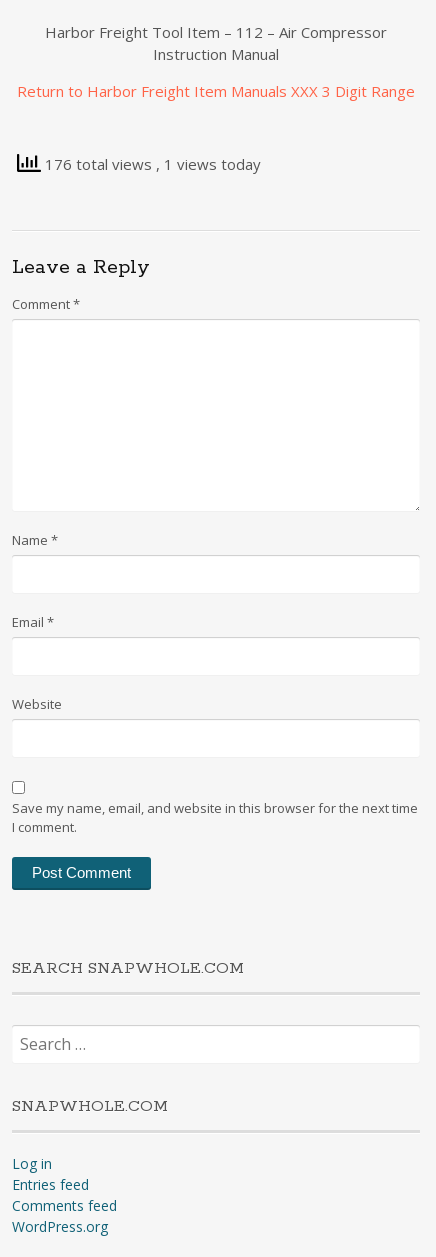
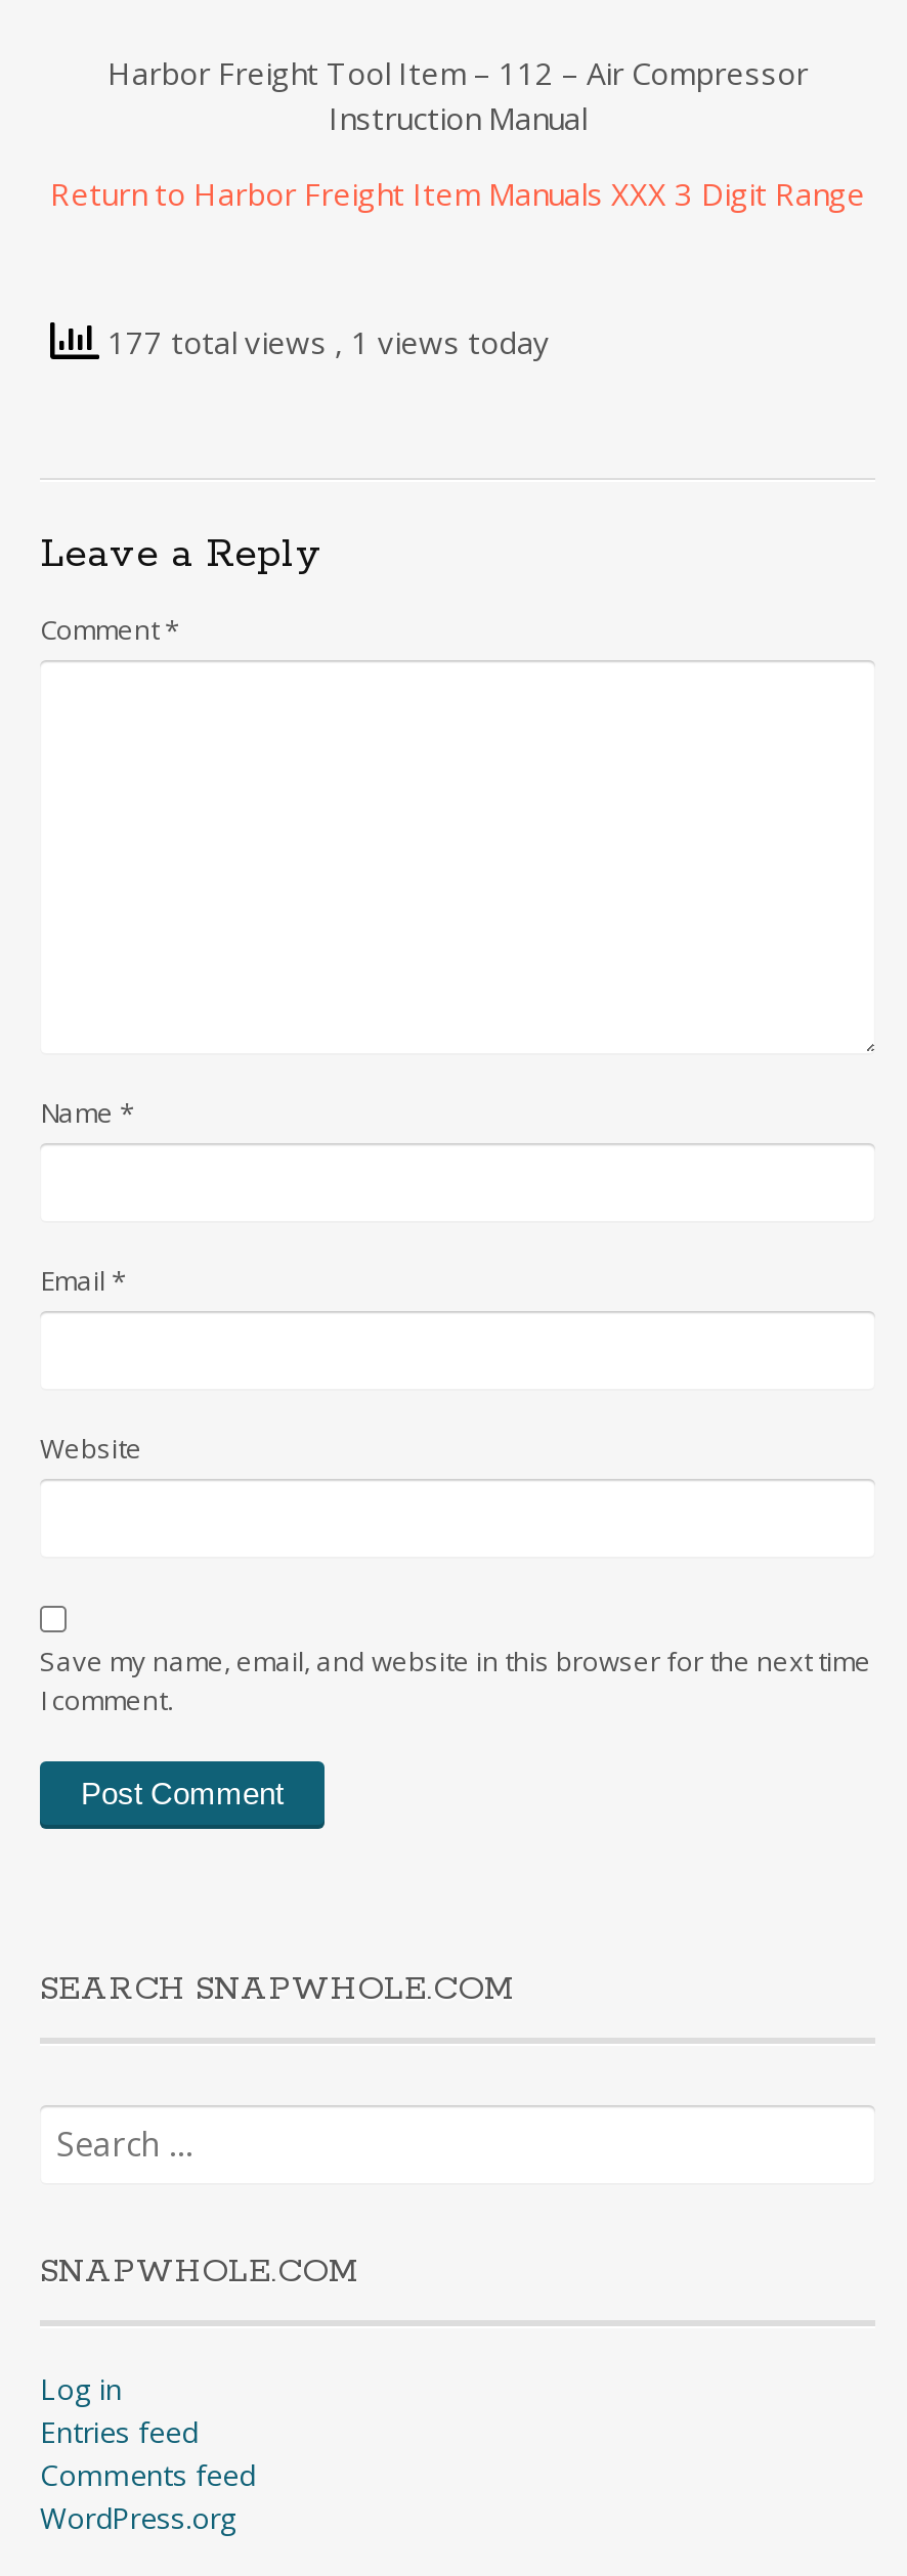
[41,153,261,173] 176 total views, 1 views today -> [99,321,550,362] 177 total views, 1 views today

